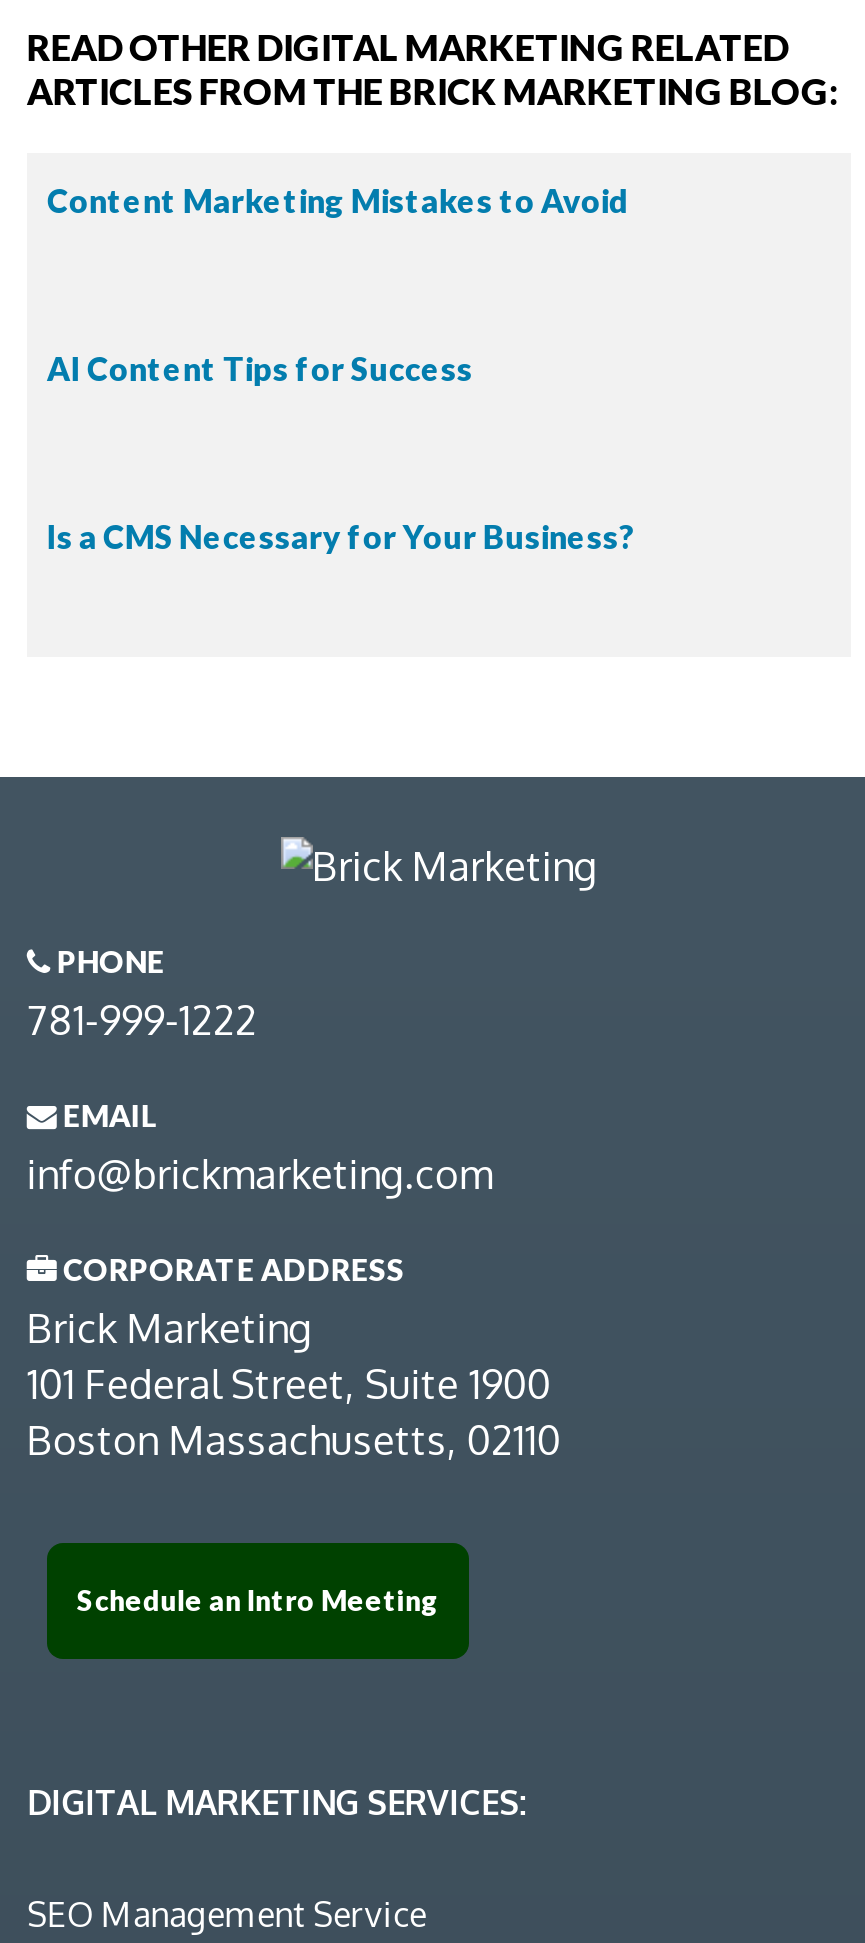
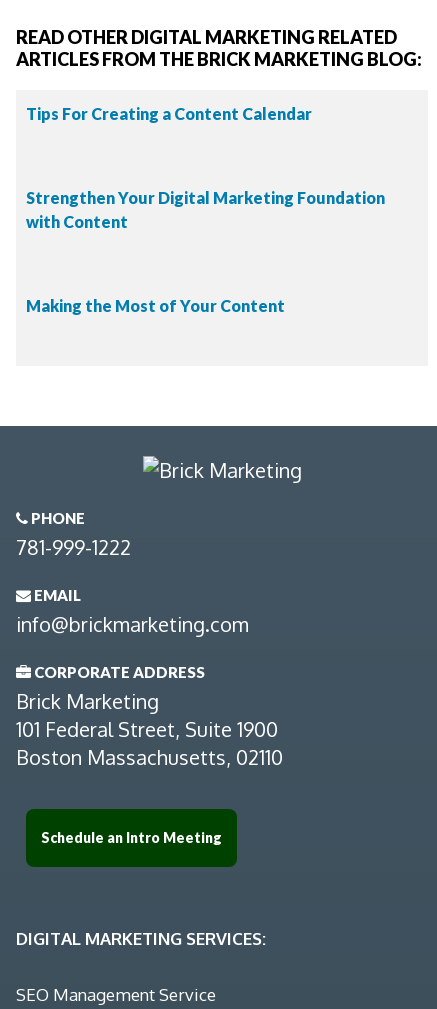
[47,181,629,219] Content Marketing Mistakes to Avoid -> [26,104,312,123] Tips For Creating a Content Calendar
[47,349,473,387] AI Content Tips for Success -> [26,188,385,231] Strengthen Your Digital Marketing Foundation | with Content
[47,517,635,555] Is a CMS Necessary for Your Business? -> [26,296,285,315] Making the Most of Your Content

